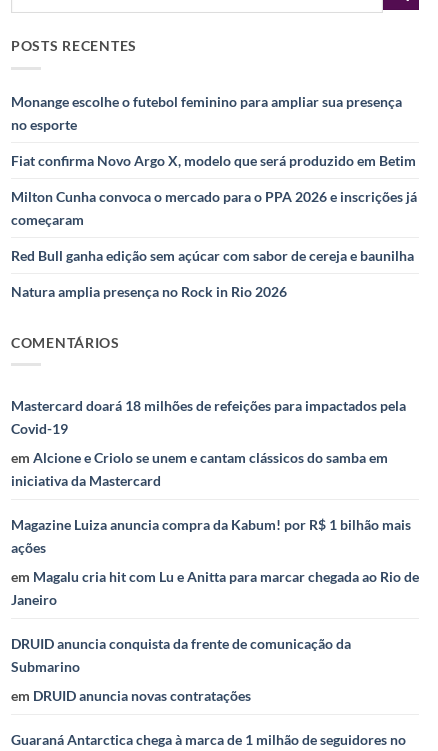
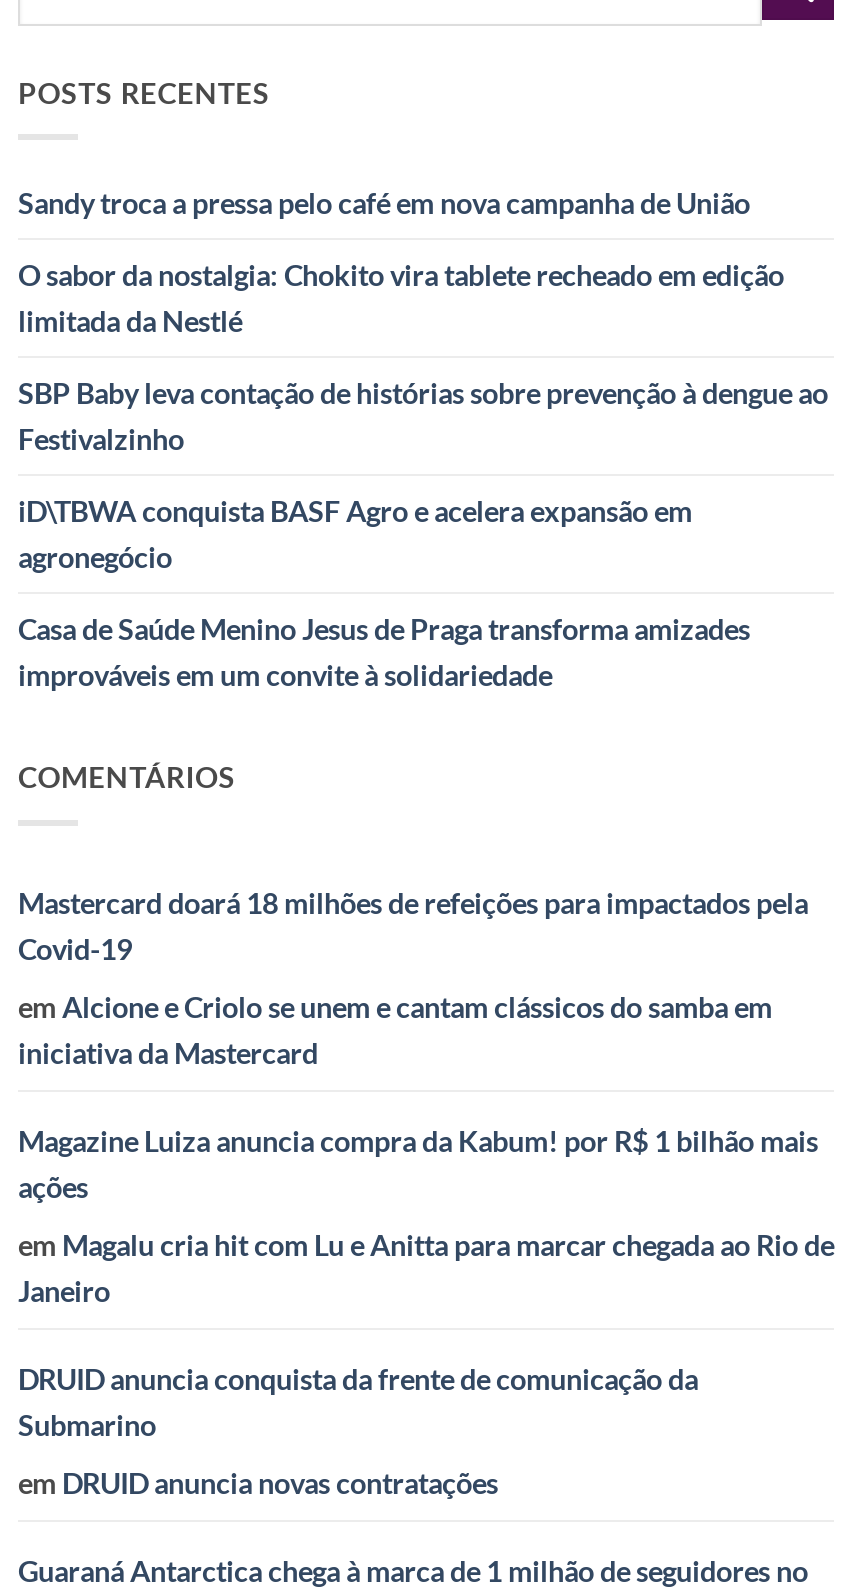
[11,93,402,133] Monange escolhe o futebol feminino para ampliar sua presença | no esporte -> [18,187,750,221] Sandy troca a pressa pelo café em nova campanha de União
[11,152,416,169] Fiat confirma Novo Argo X, modelo que será produzido em Betim -> [18,259,784,339] O sabor da nostalgia: Chokito vira tablete recheado em edição | limitada da Nestlé
[11,188,417,228] Milton Cunha convoca o mercado para o PPA 2026 e inscrições já | começaram -> [18,377,828,457] SBP Baby leva contação de histórias sobre prevenção à dengue ao | Festivalzinho
[11,247,414,264] Red Bull ganha edição sem açúcar com sabor de cereja e baunilha -> [18,495,692,575] iD\TBWA conquista BASF Agro e acelera expansão em | agronegócio
[11,283,287,300] Natura amplia presença no Rock in Rio 2026 -> [18,613,750,693] Casa de Saúde Menino Jesus de Praga transforma amizades | improváveis em um convite à solidariedade

